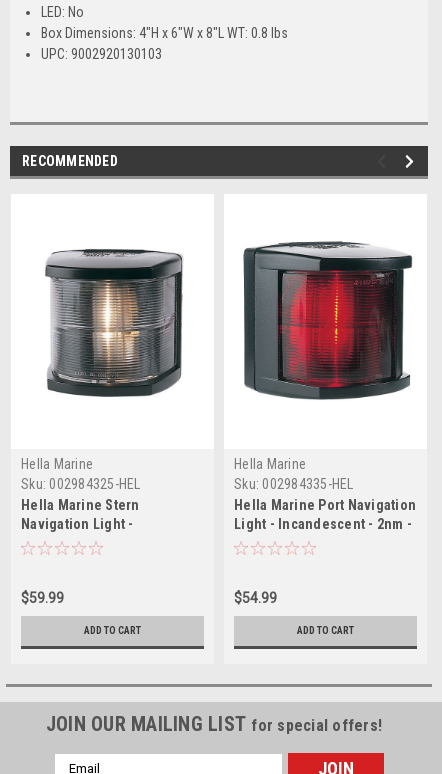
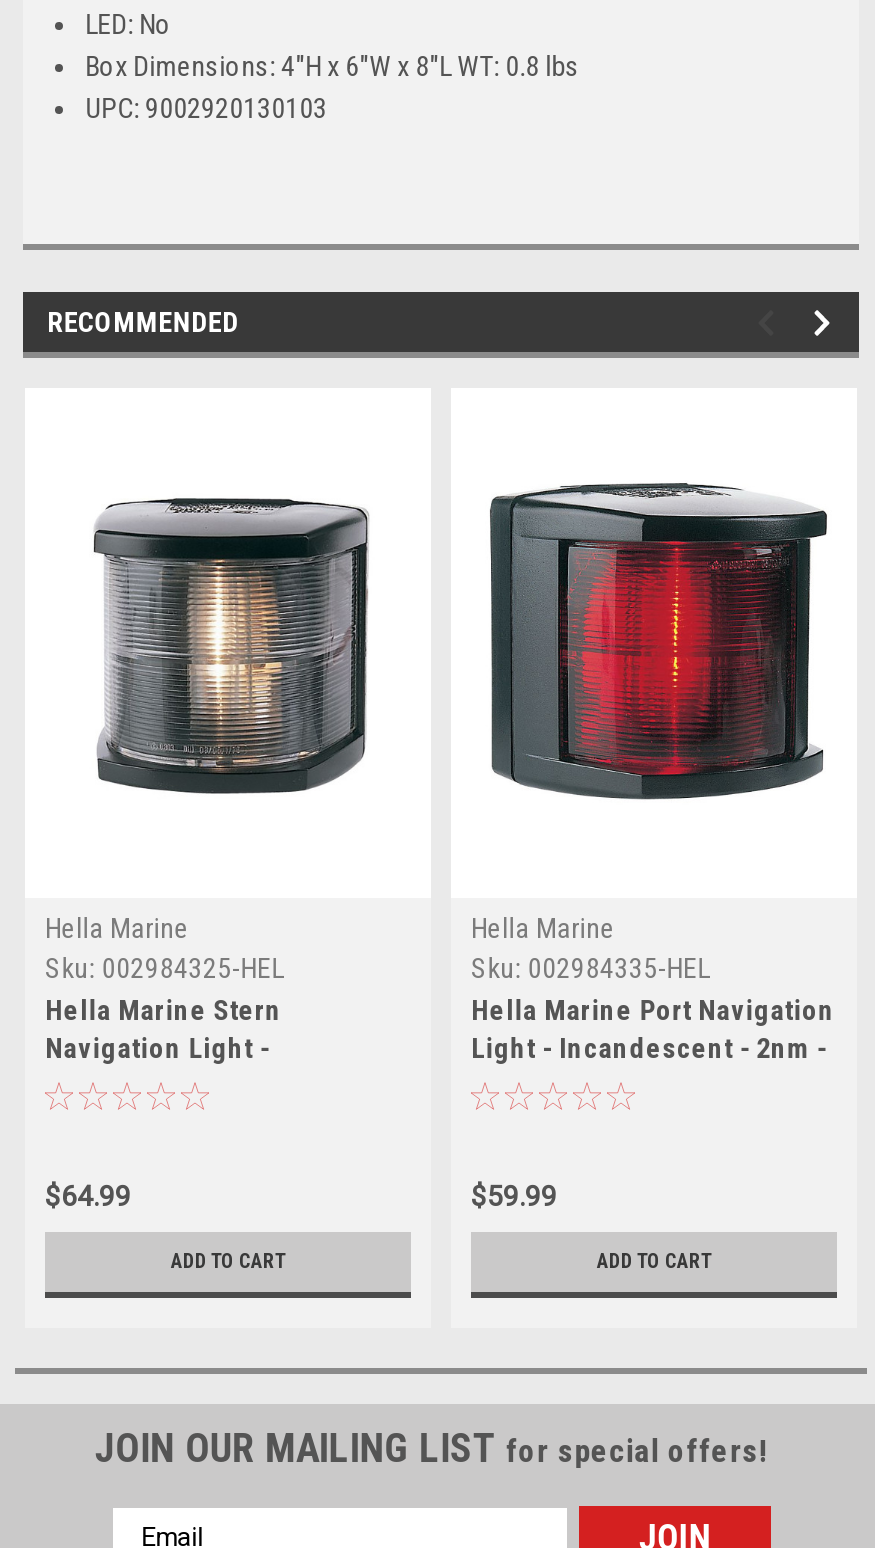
[21,590,64,606] $59.99 -> [45,1180,131,1212] $64.99
[234,590,277,606] $54.99 -> [471,1180,557,1212] $59.99

